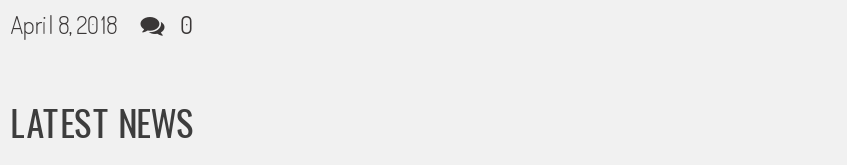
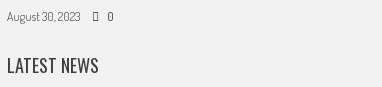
[10,9,116,39] April 8, 2018 -> [7,9,80,24] August 30, 2023

